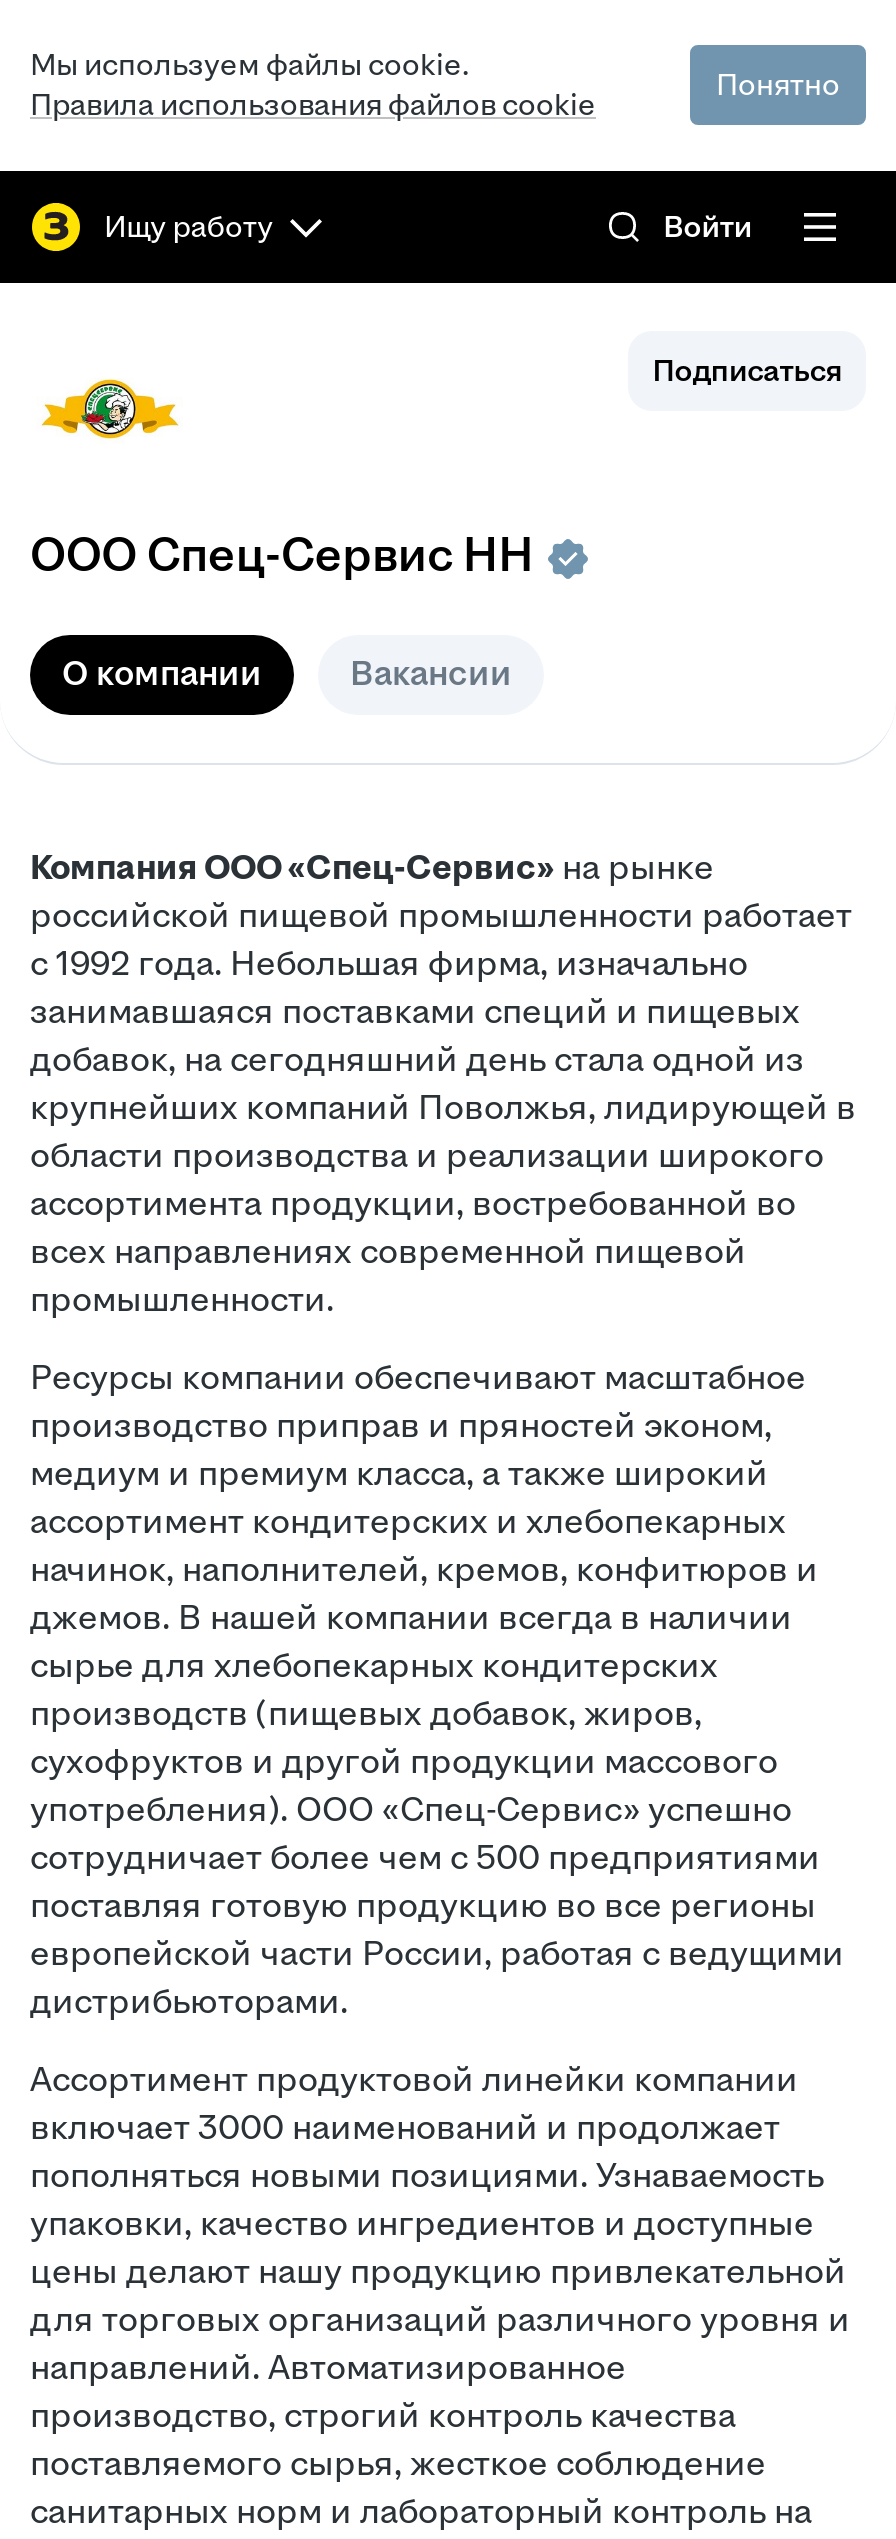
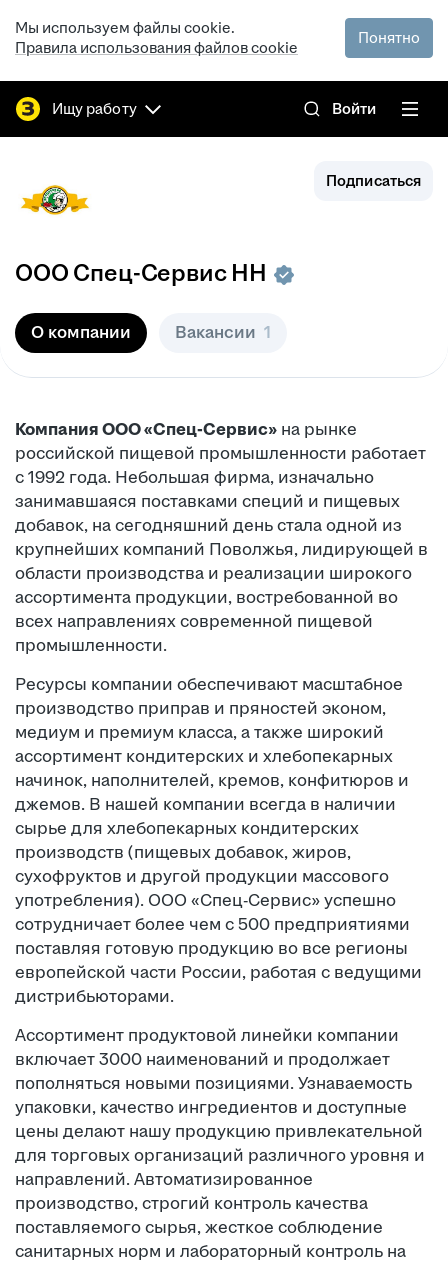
[350,655,512,693] Вакансии -> [175,323,271,342] Вакансии 1

